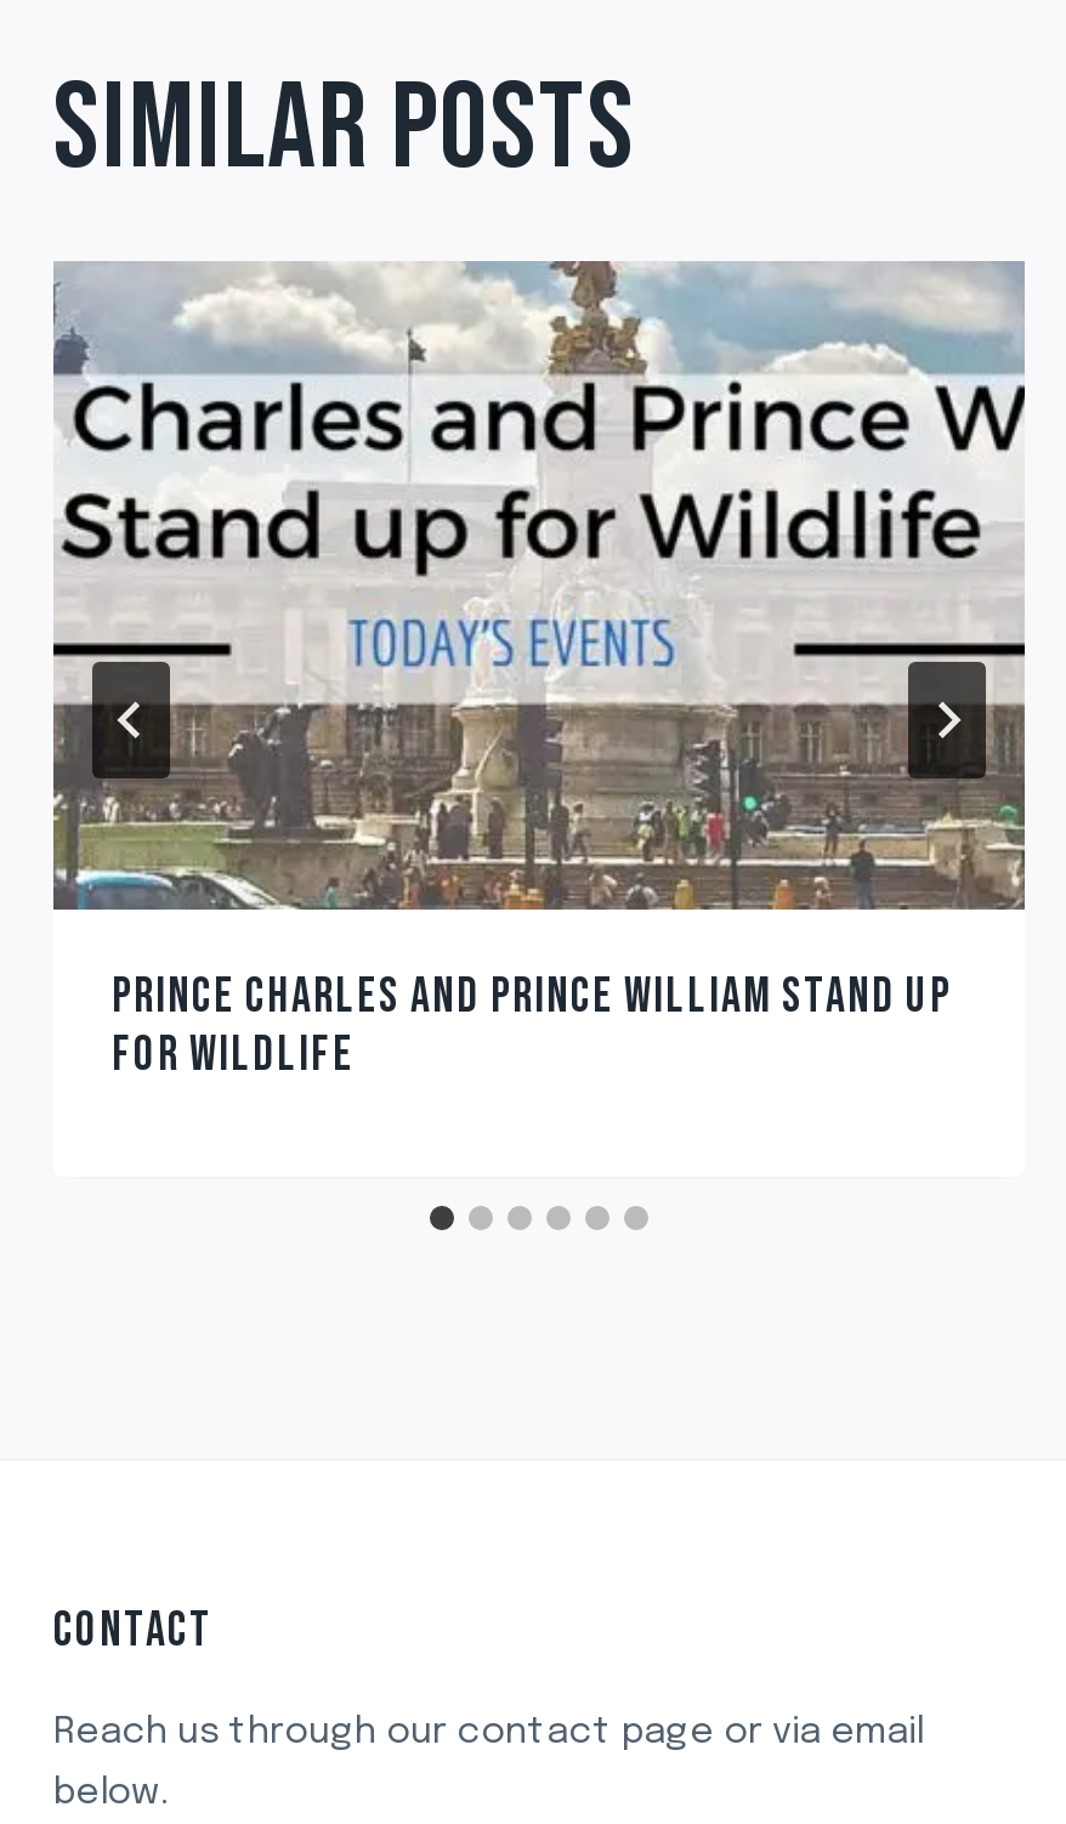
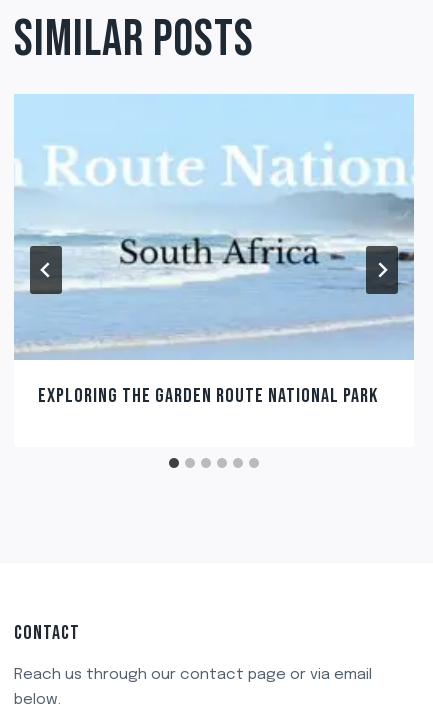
[51,260,1027,1084] [image] | PRINCE CHARLES AND PRINCE WILLIAM STAND UP | FOR WILDLIFE -> [14,93,415,408] [image] | EXPLORING THE GARDEN ROUTE NATIONAL PARK

